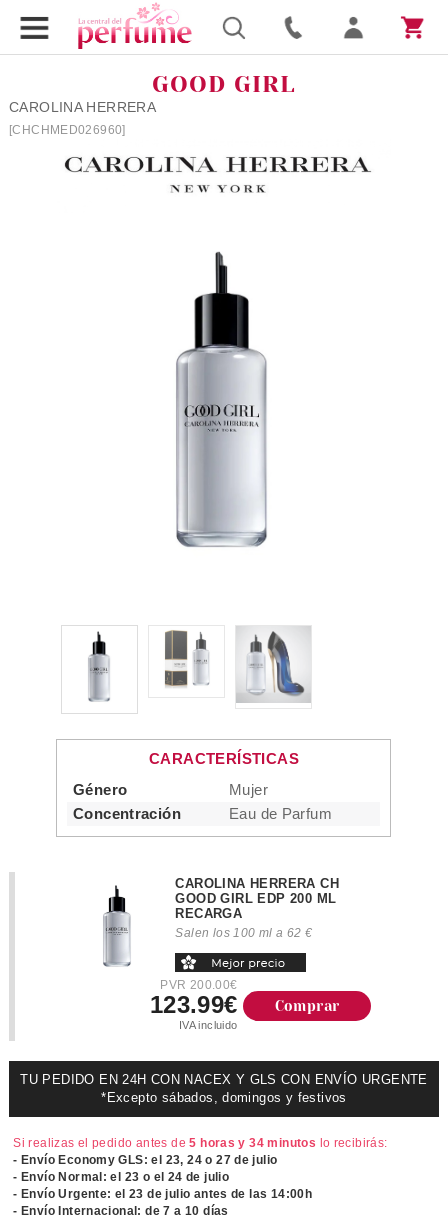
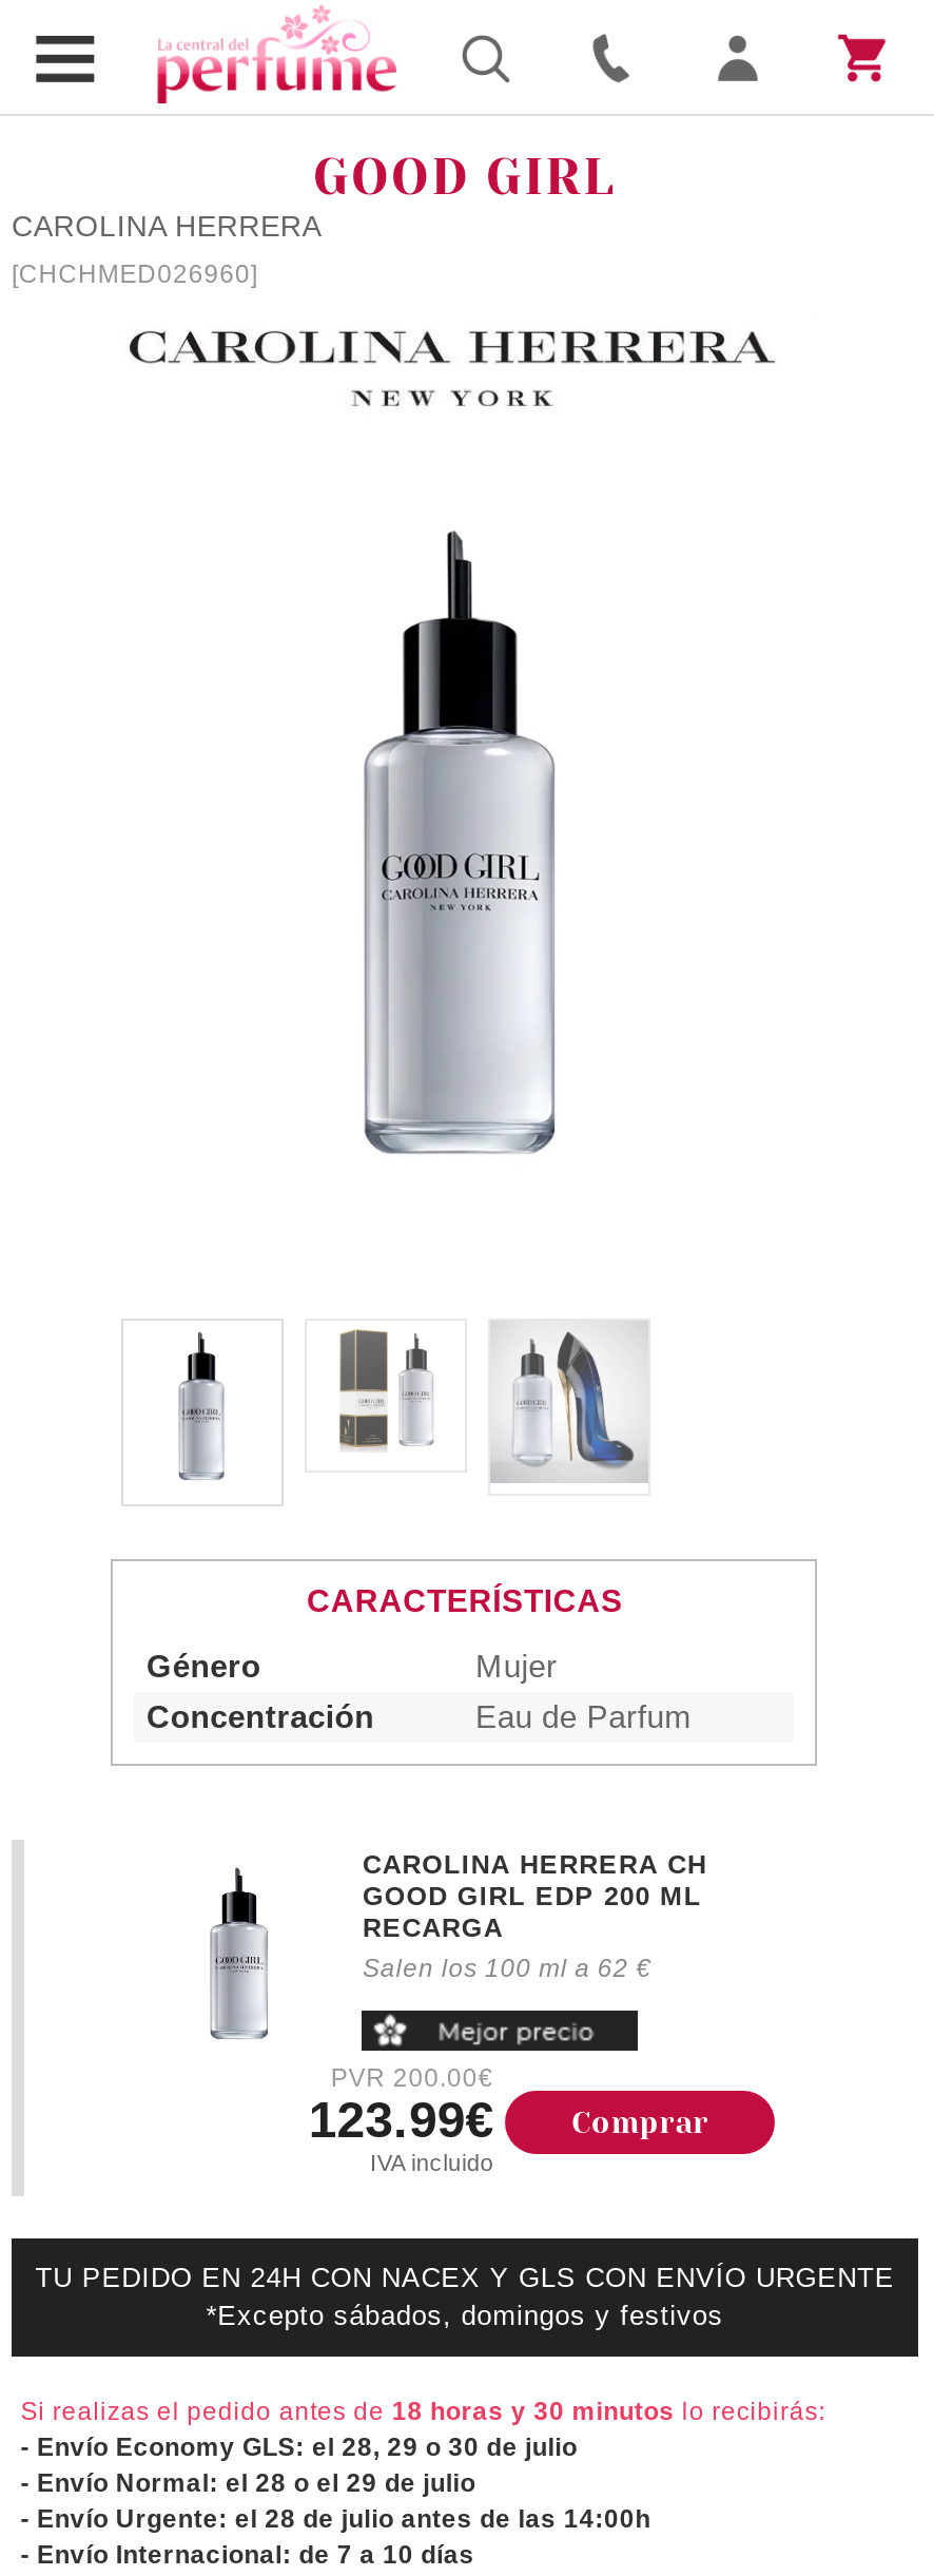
[13,1136,388,1150] Si realizas el pedido antes de 5 horas y 34 minutos lo recibirás: -> [20,2397,825,2426] Si realizas el pedido antes de 18 horas y 30 minutos lo recibirás:
[13,1153,277,1167] - Envío Economy GLS: el 23, 24 o 27 de julio -> [20,2433,577,2462] - Envío Economy GLS: el 28, 29 o 30 de julio
[13,1170,229,1184] - Envío Normal: el 23 o el 24 de julio -> [20,2468,476,2498] - Envío Normal: el 28 o el 29 de julio
[13,1187,312,1201] - Envío Urgente: el 23 de julio antes de las 14:00h -> [20,2504,651,2534] - Envío Urgente: el 28 de julio antes de las 14:00h

